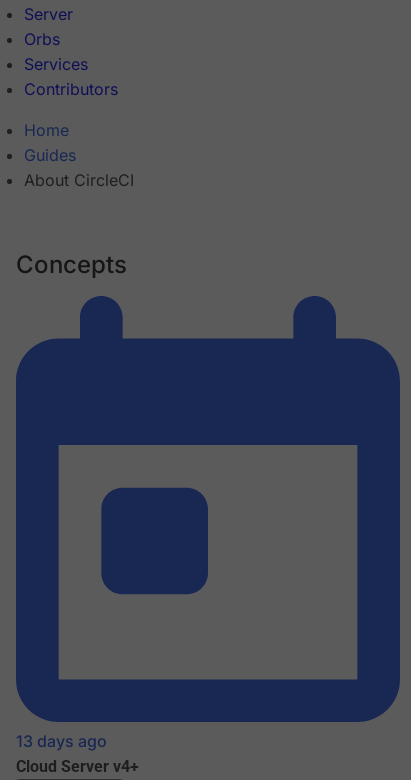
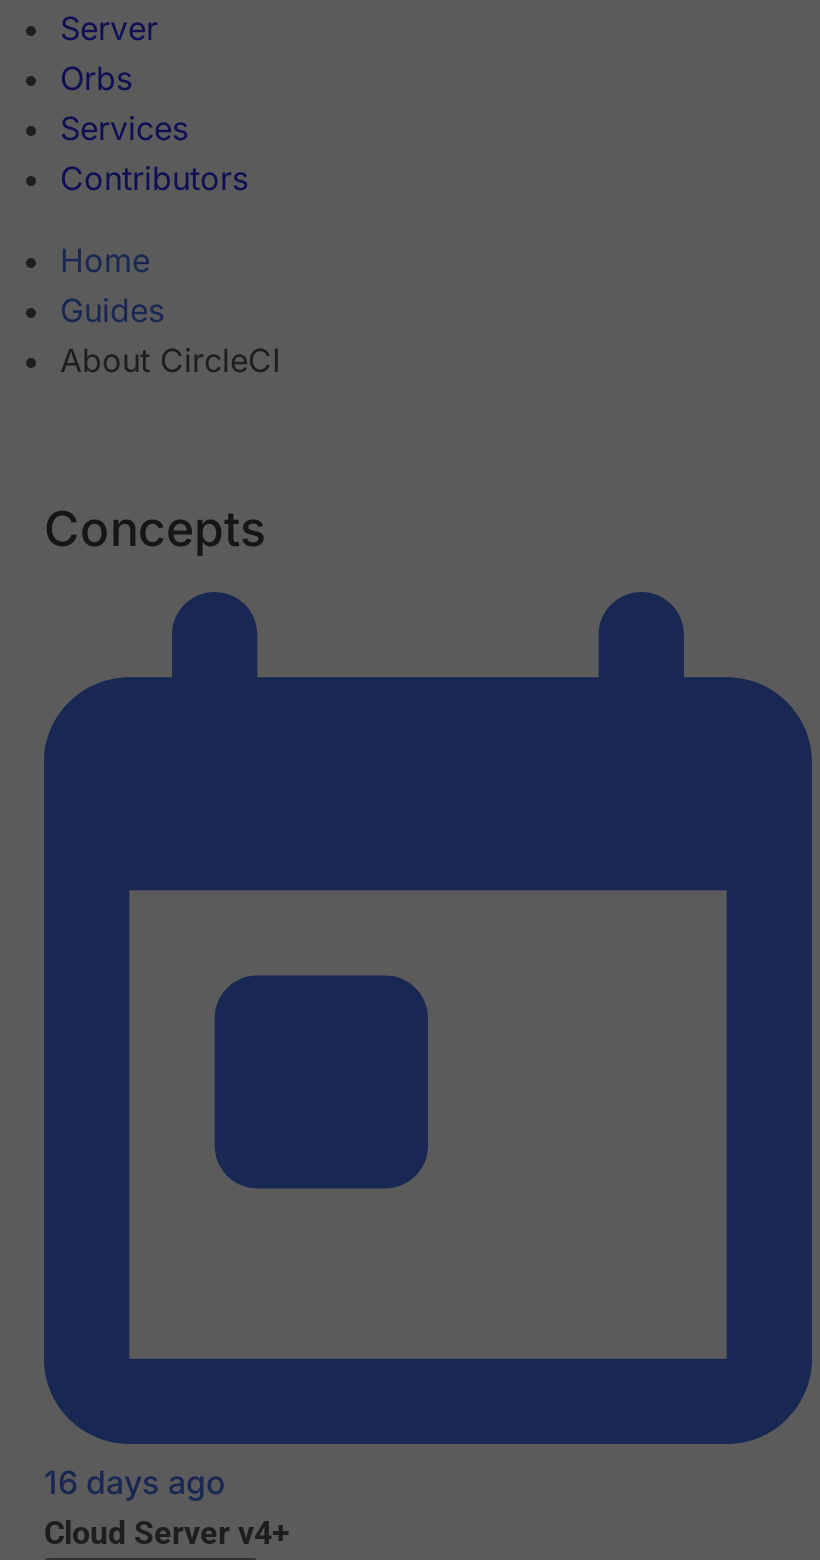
[16,731,107,751] 13 days ago -> [44,1463,226,1503] 16 days ago

